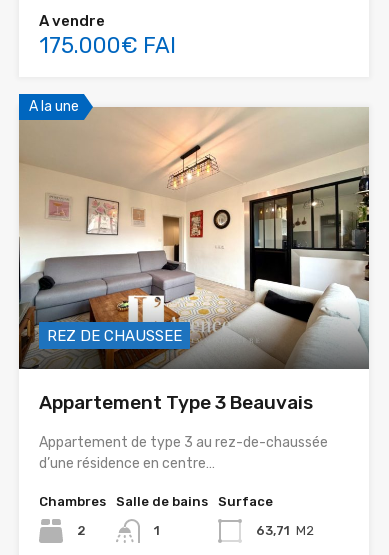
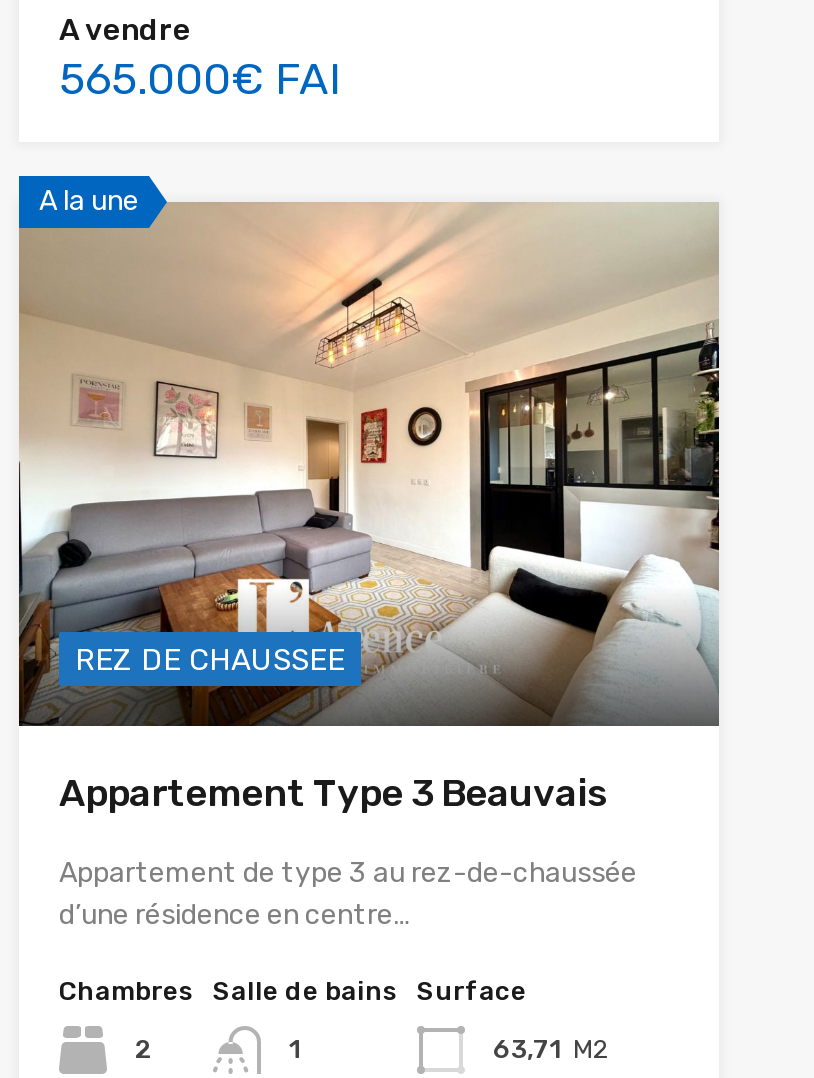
[39,32,176,59] 175.000€ FAI -> [59,51,341,105] 565.000€ FAI

